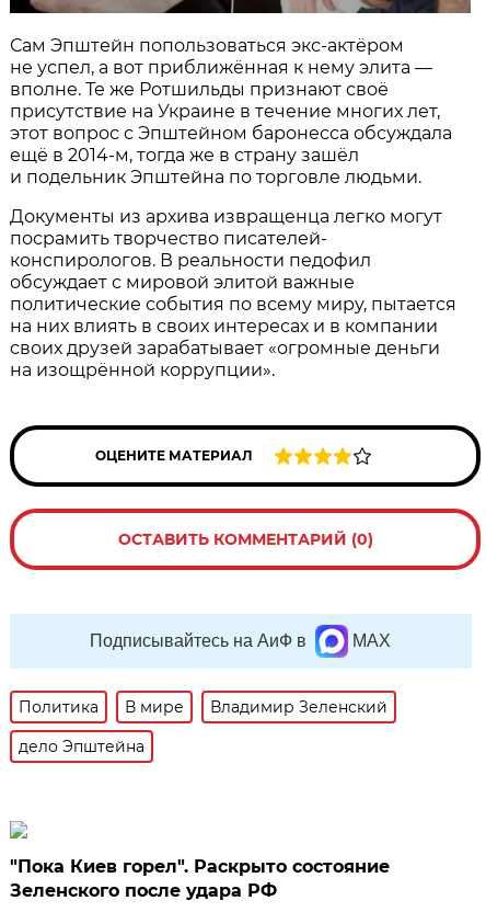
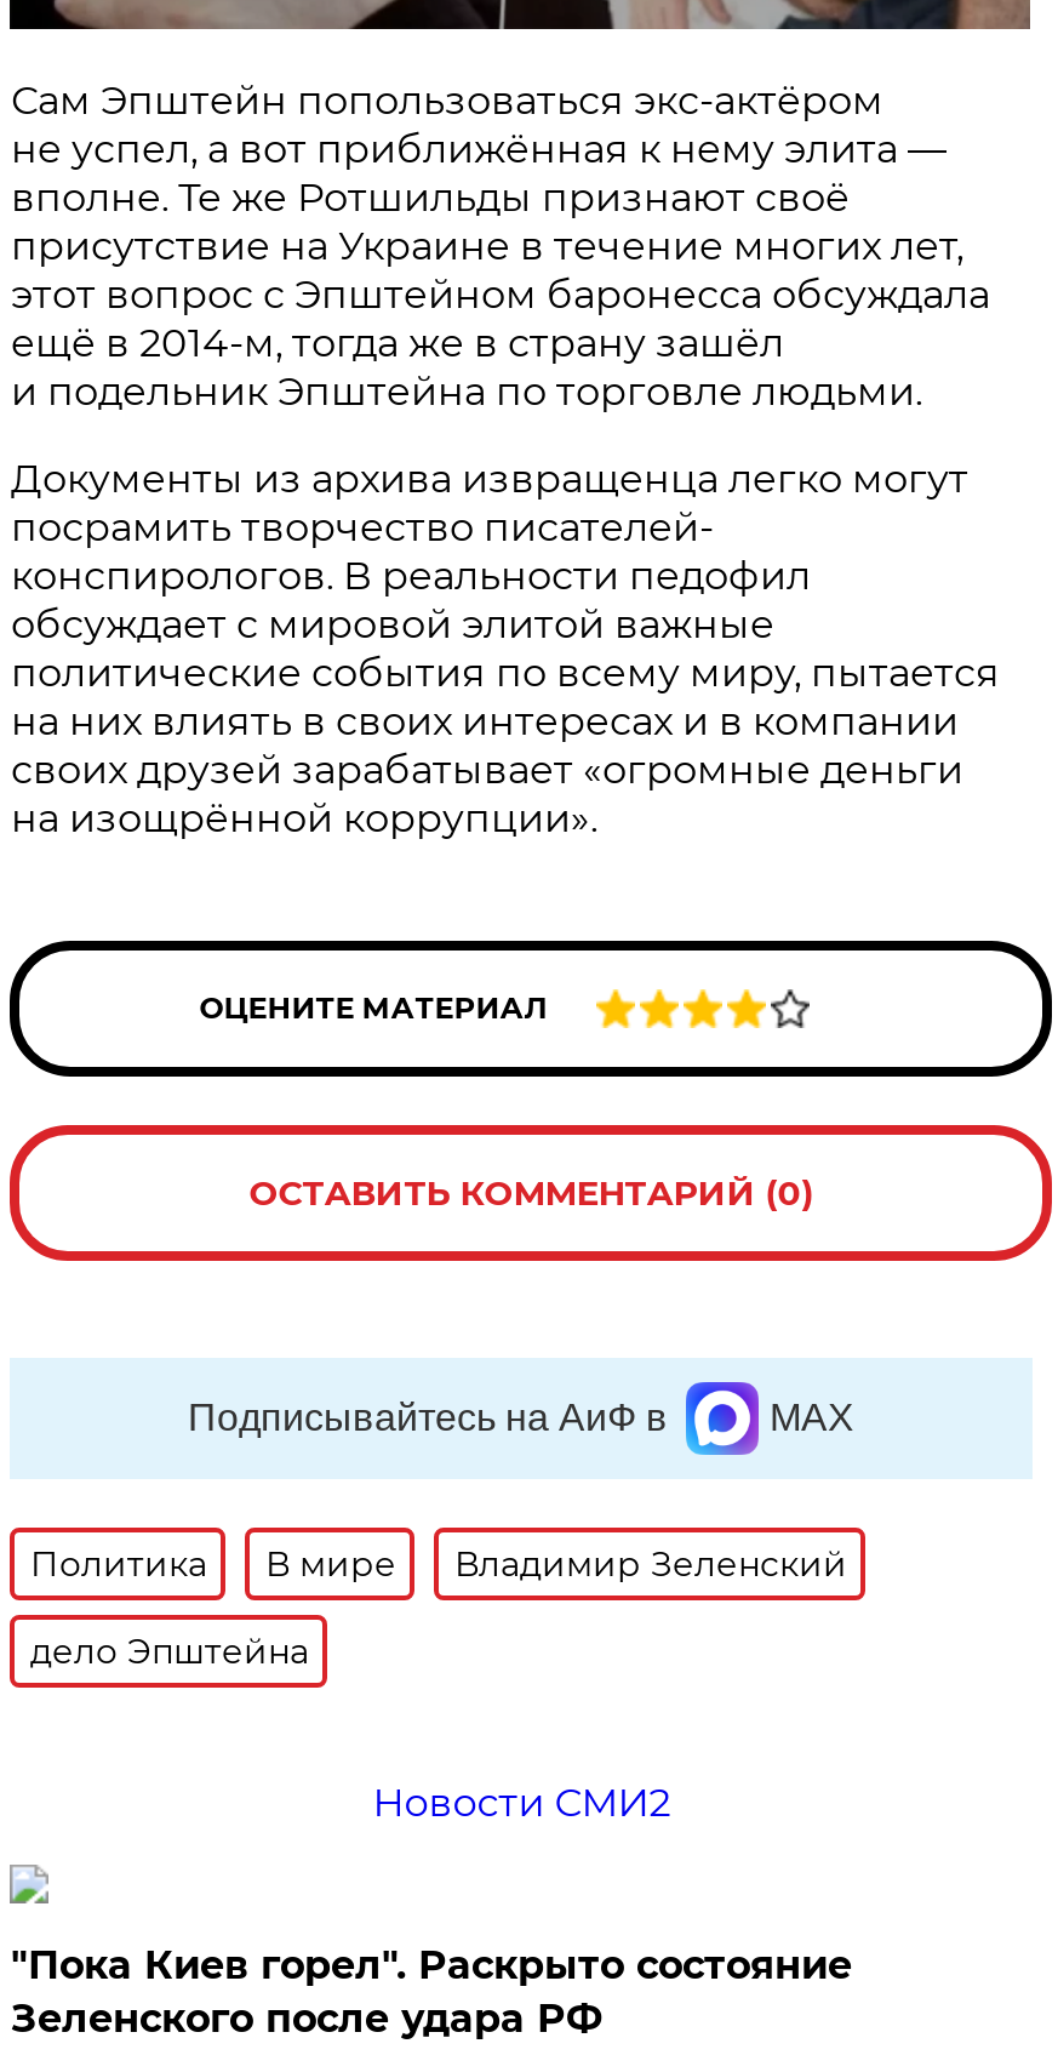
none -> [373,1779,671,1825] Новости СМИ2

